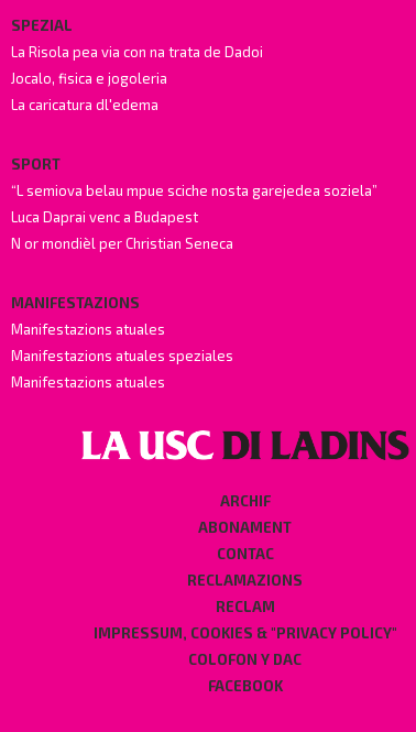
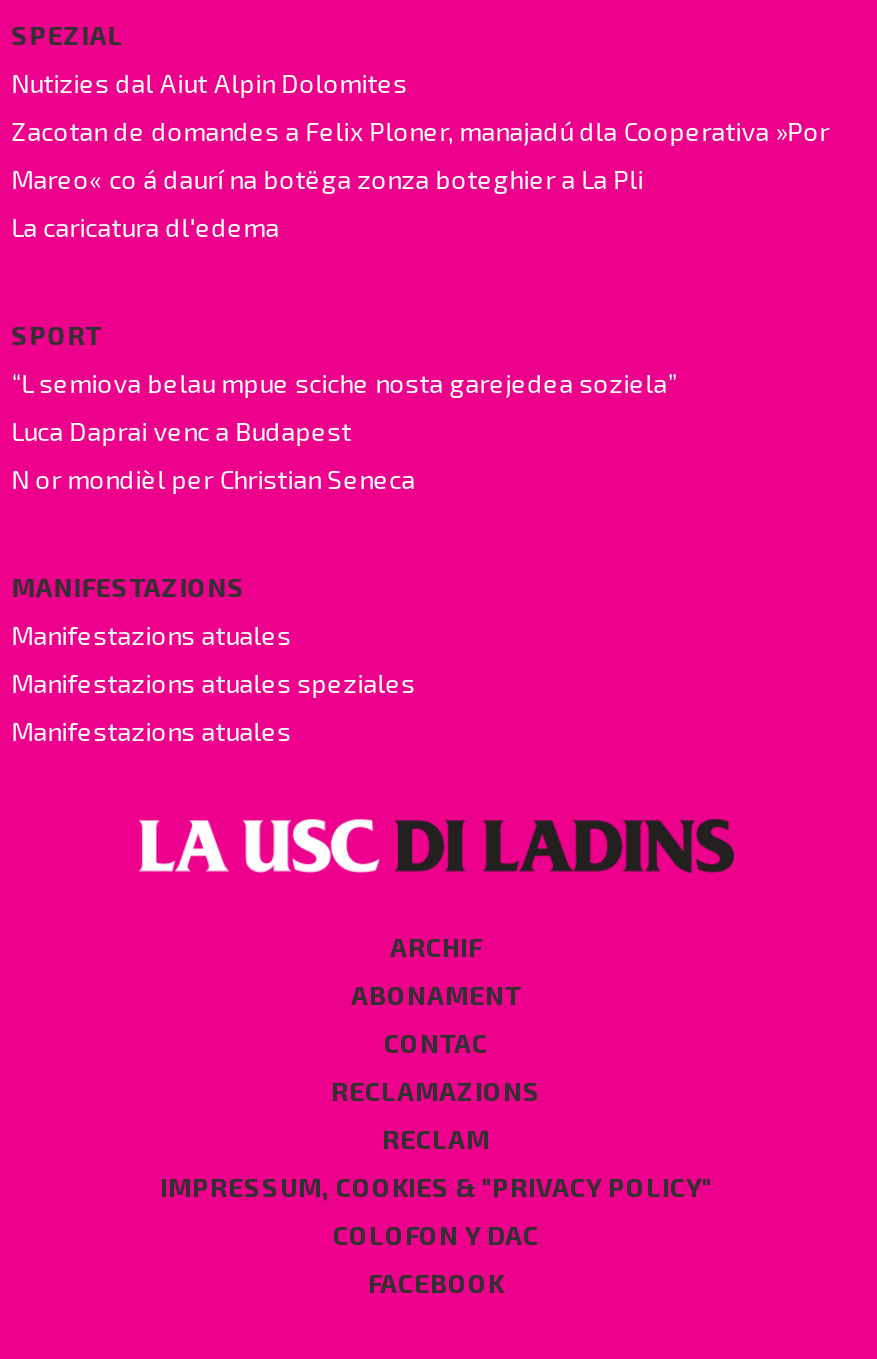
[11,43,263,87] La Risola pea via con na trata de Dadoi | Jocalo, fisica e jogoleria -> [11,66,829,194] Nutizies dal Aiut Alpin Dolomites | Zacotan de domandes a Felix Ploner, manajadú dla Cooperativa »Por | Mareo« co á daurí na botëga zonza boteghier a La Pli

